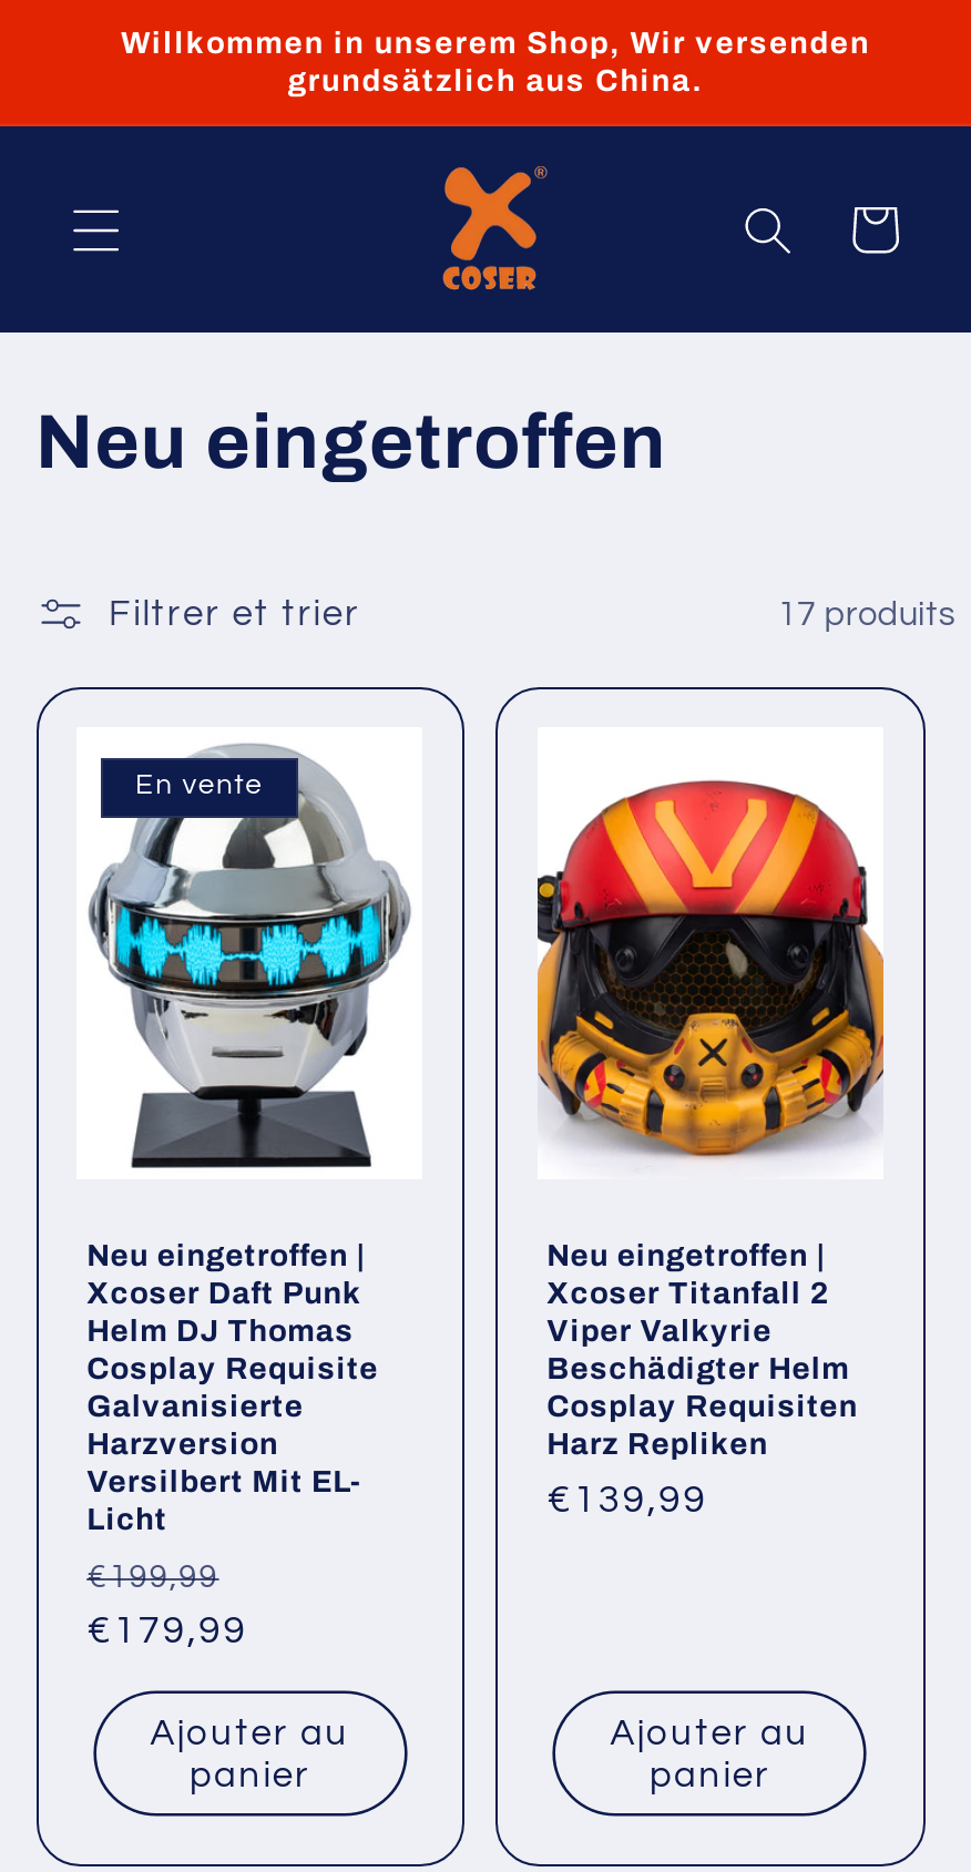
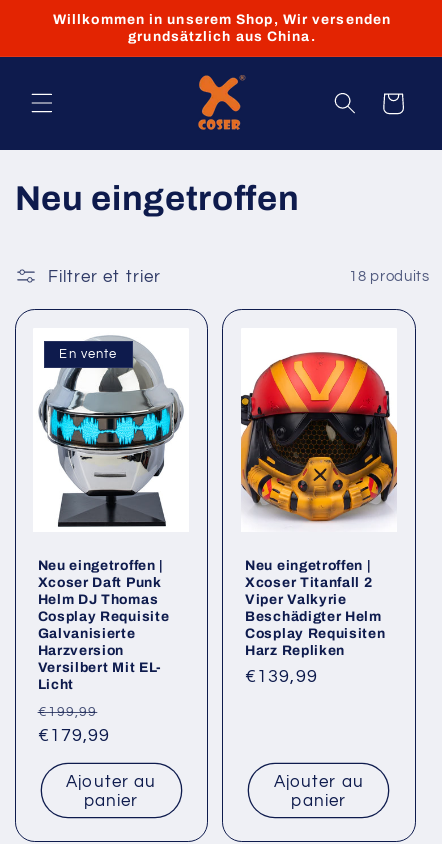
[777,595,955,631] 17 produits -> [349,268,429,284] 18 produits

